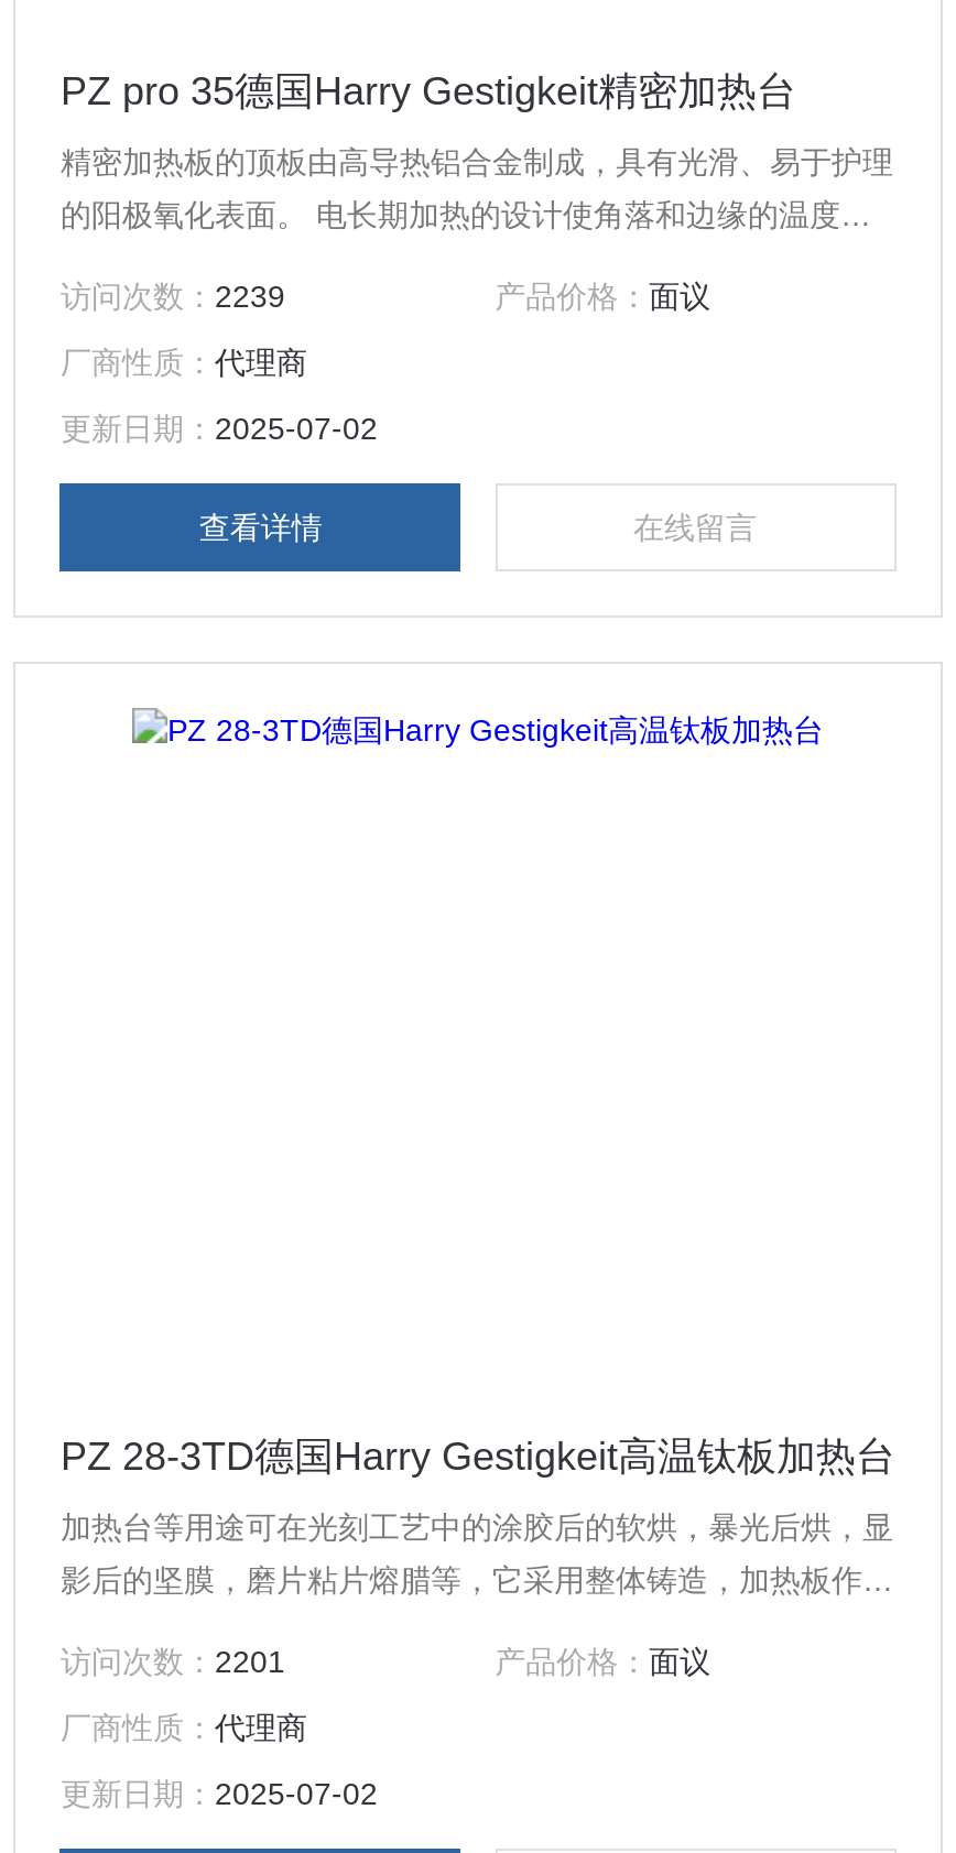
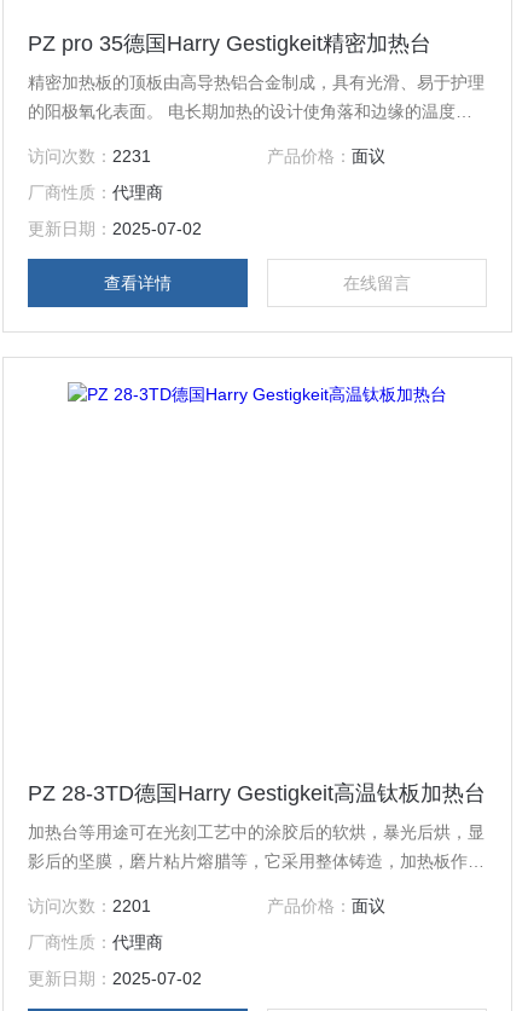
[60,279,285,314] 访问次数：2239 -> [28,146,152,166] 访问次数：2231

